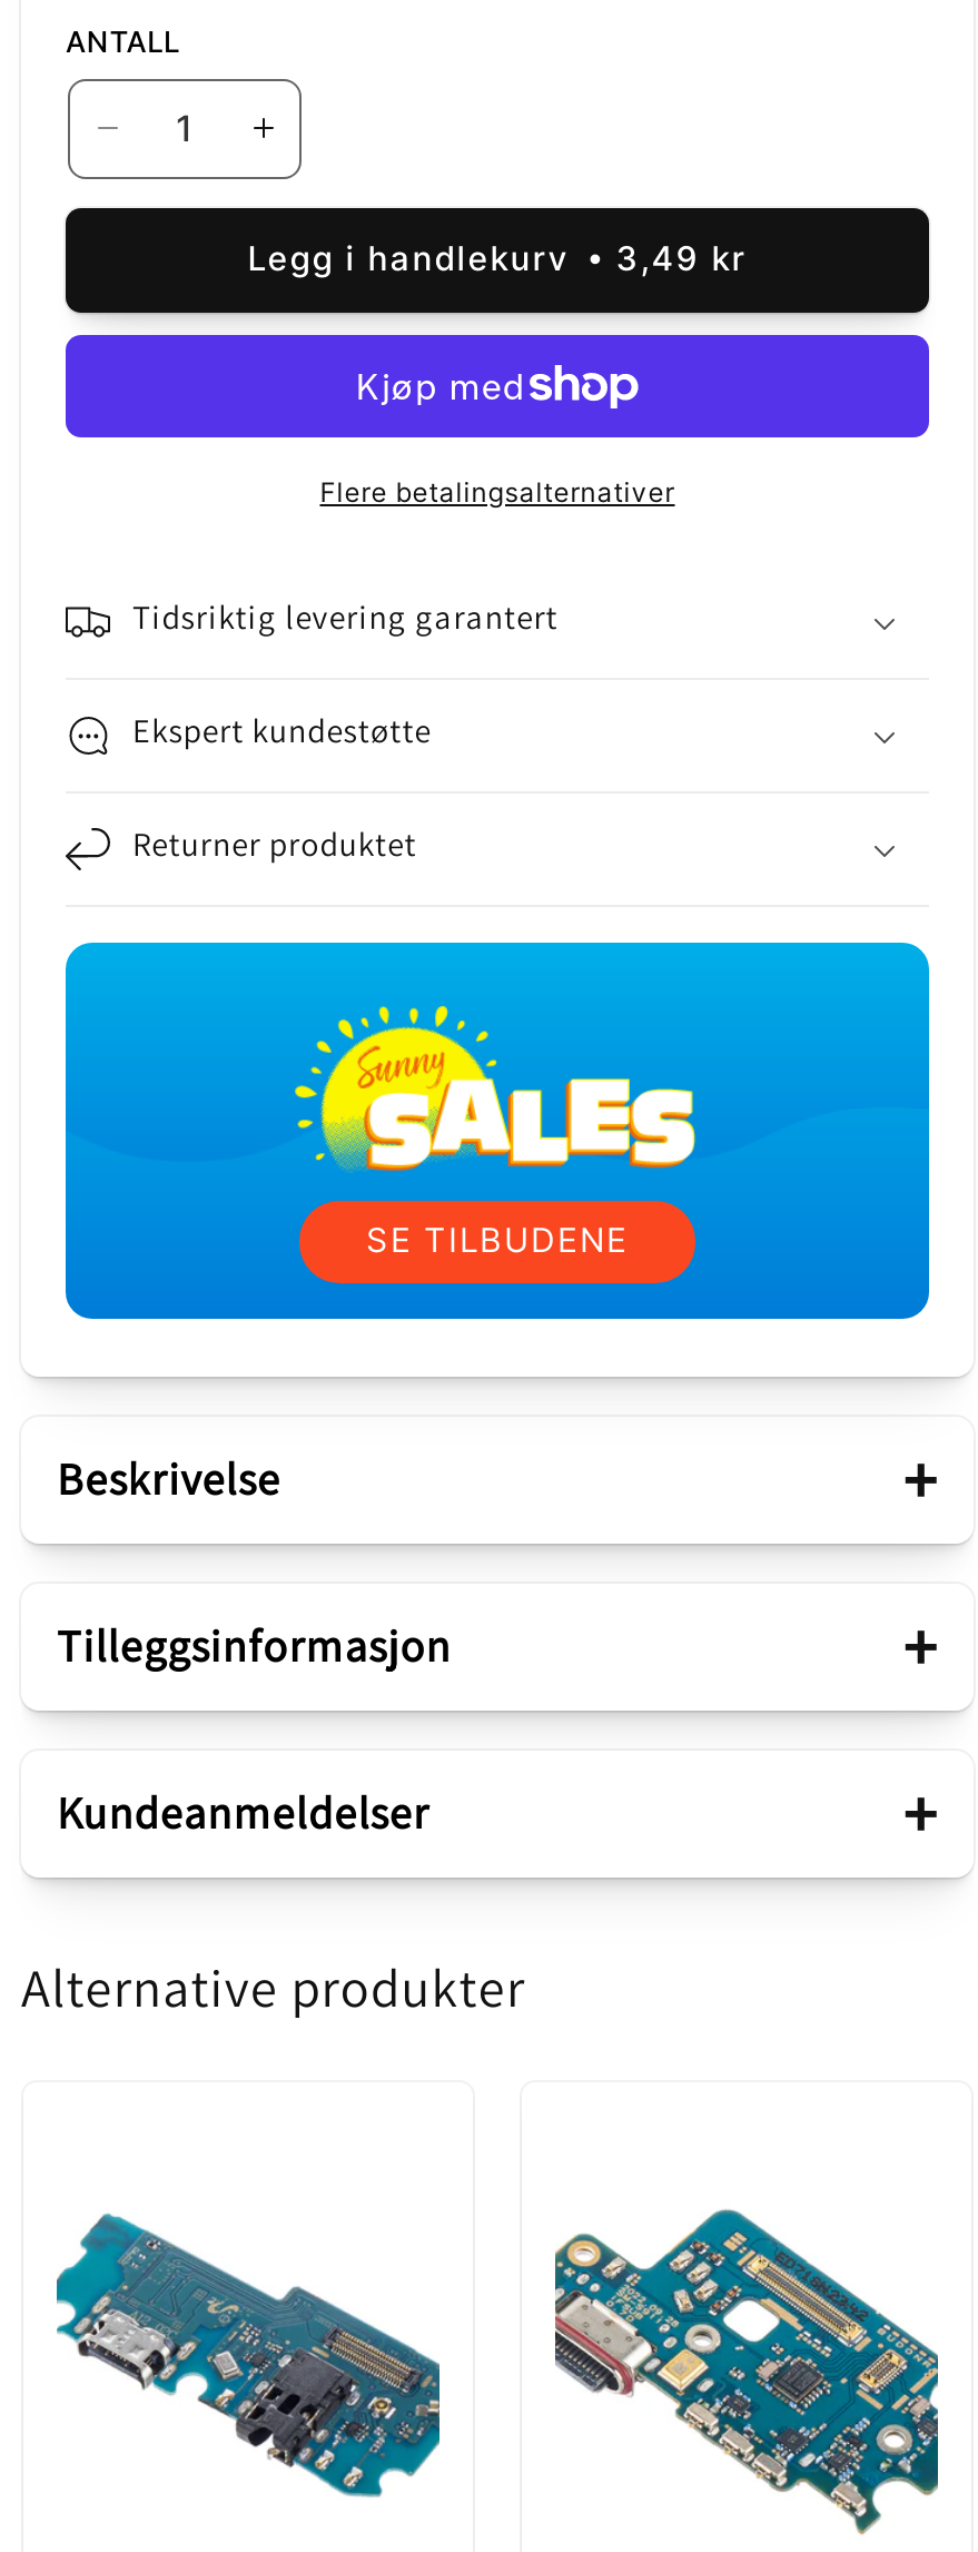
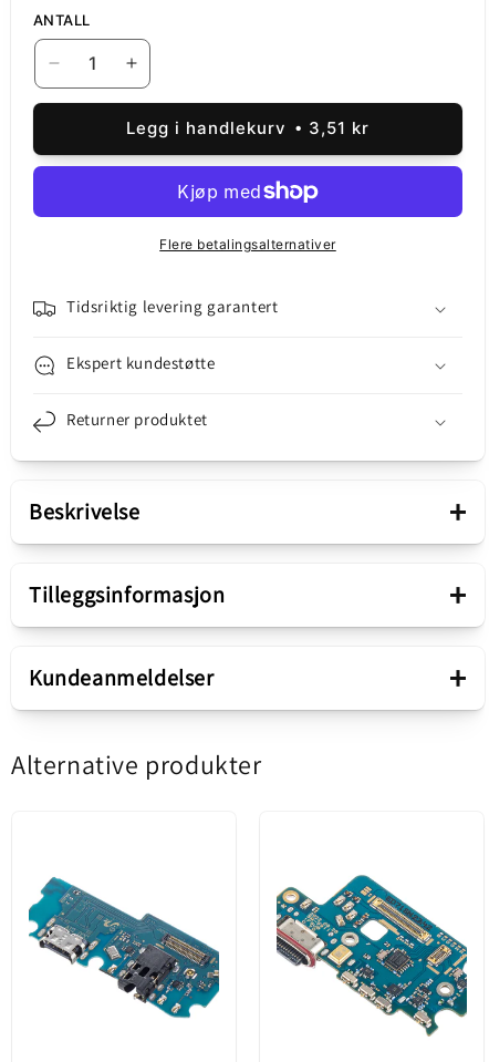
[616,238,747,280] 3,49 kr -> [309,118,370,139] 3,51 kr
[63,929,931,1321] [image] | SE TILBUDENE -> none

